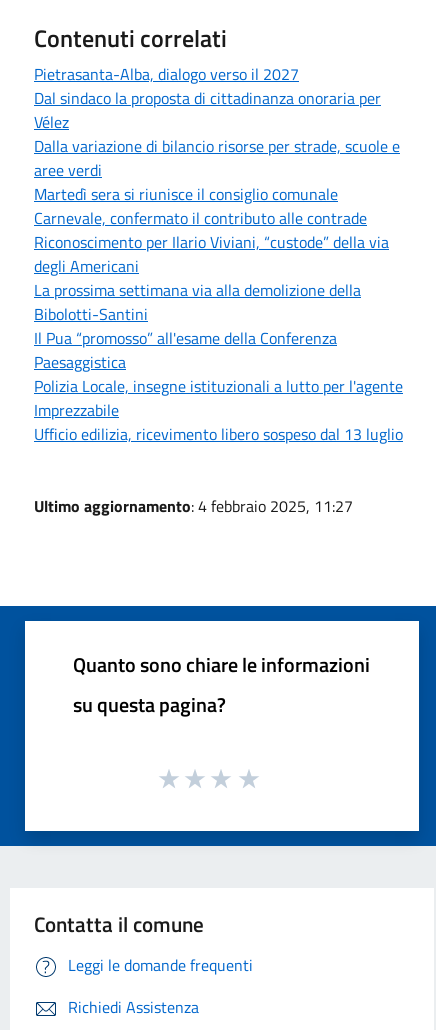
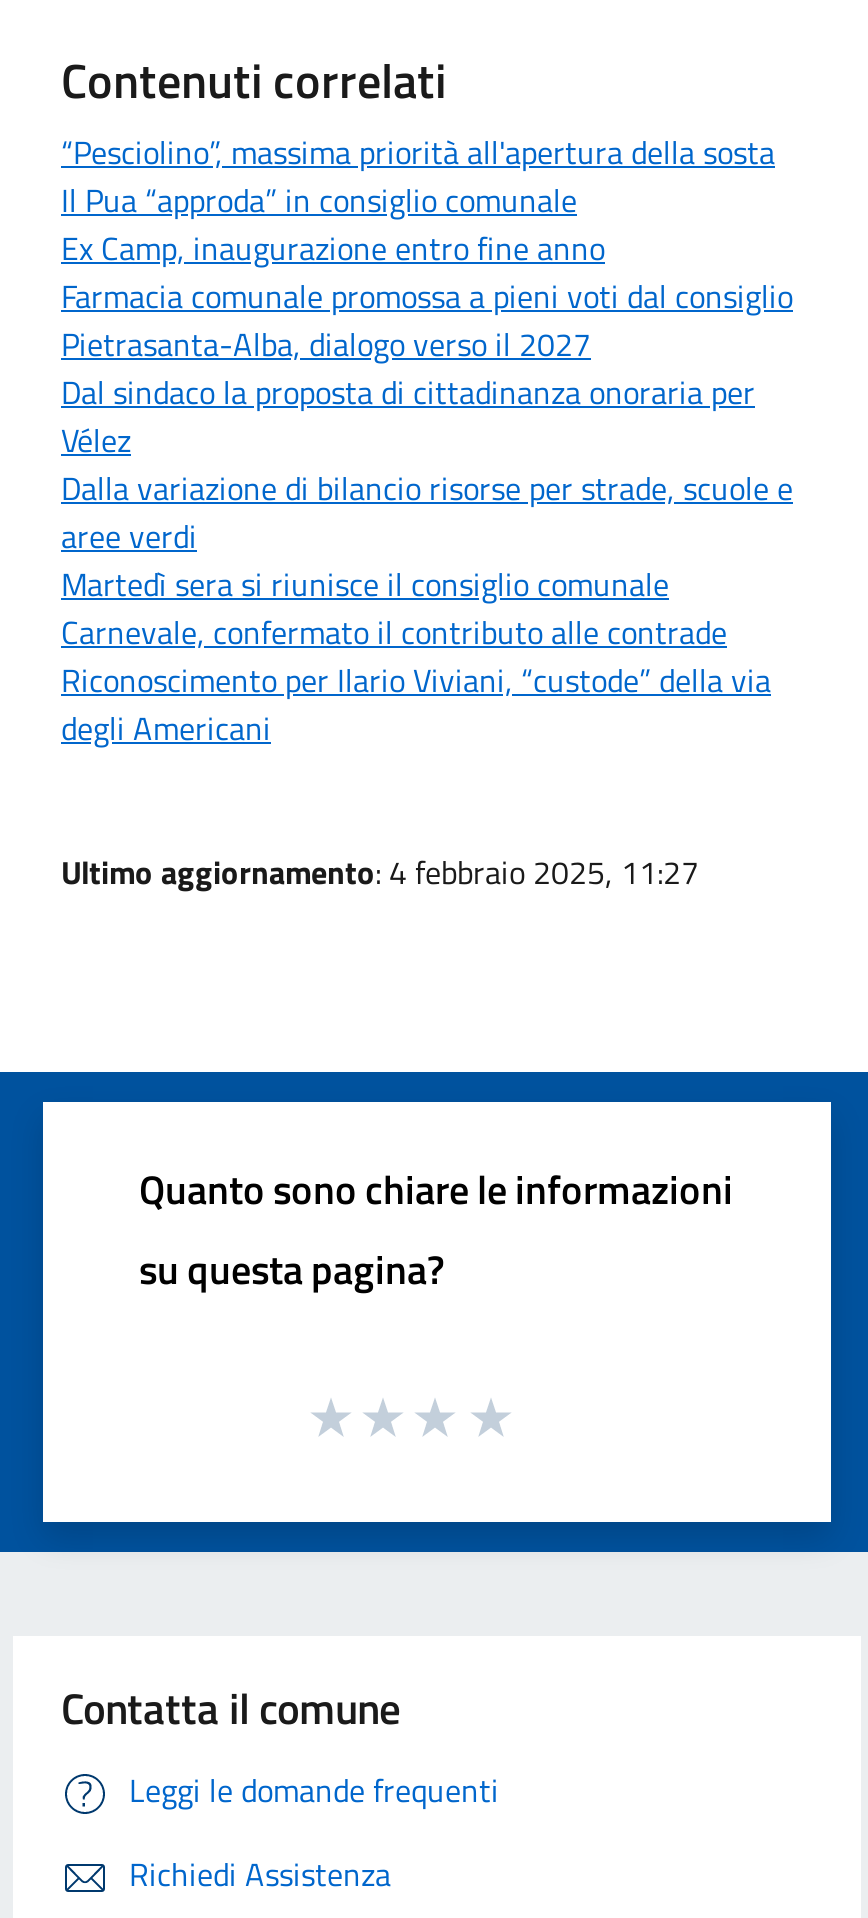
none -> [61,127,793,319] “Pesciolino”, massima priorità all'apertura della sosta | Il Pua “approda” in consiglio comunale | Ex Camp, inaugurazione entro fine anno | Farmacia comunale promossa a pieni voti dal consiglio
moved [34,62,400,278] -> [61,319,793,751]: Pietrasanta-Alba, dialogo verso il 2027 | Dal sindaco la proposta di cittadinanza onoraria per | Vélez | ... | Riconoscimento per Ilario Viviani, “custode” della via | degli Americani
[34,278,403,446] La prossima settimana via alla demolizione della | Bibolotti-Santini | Il Pua “promosso” all'esame della Conferenza | Paesaggistica | Polizia Locale, insegne istituzionali a lutto per l'agente | Imprezzabile | Ufficio edilizia, ricevimento libero sospeso dal 13 luglio -> none

